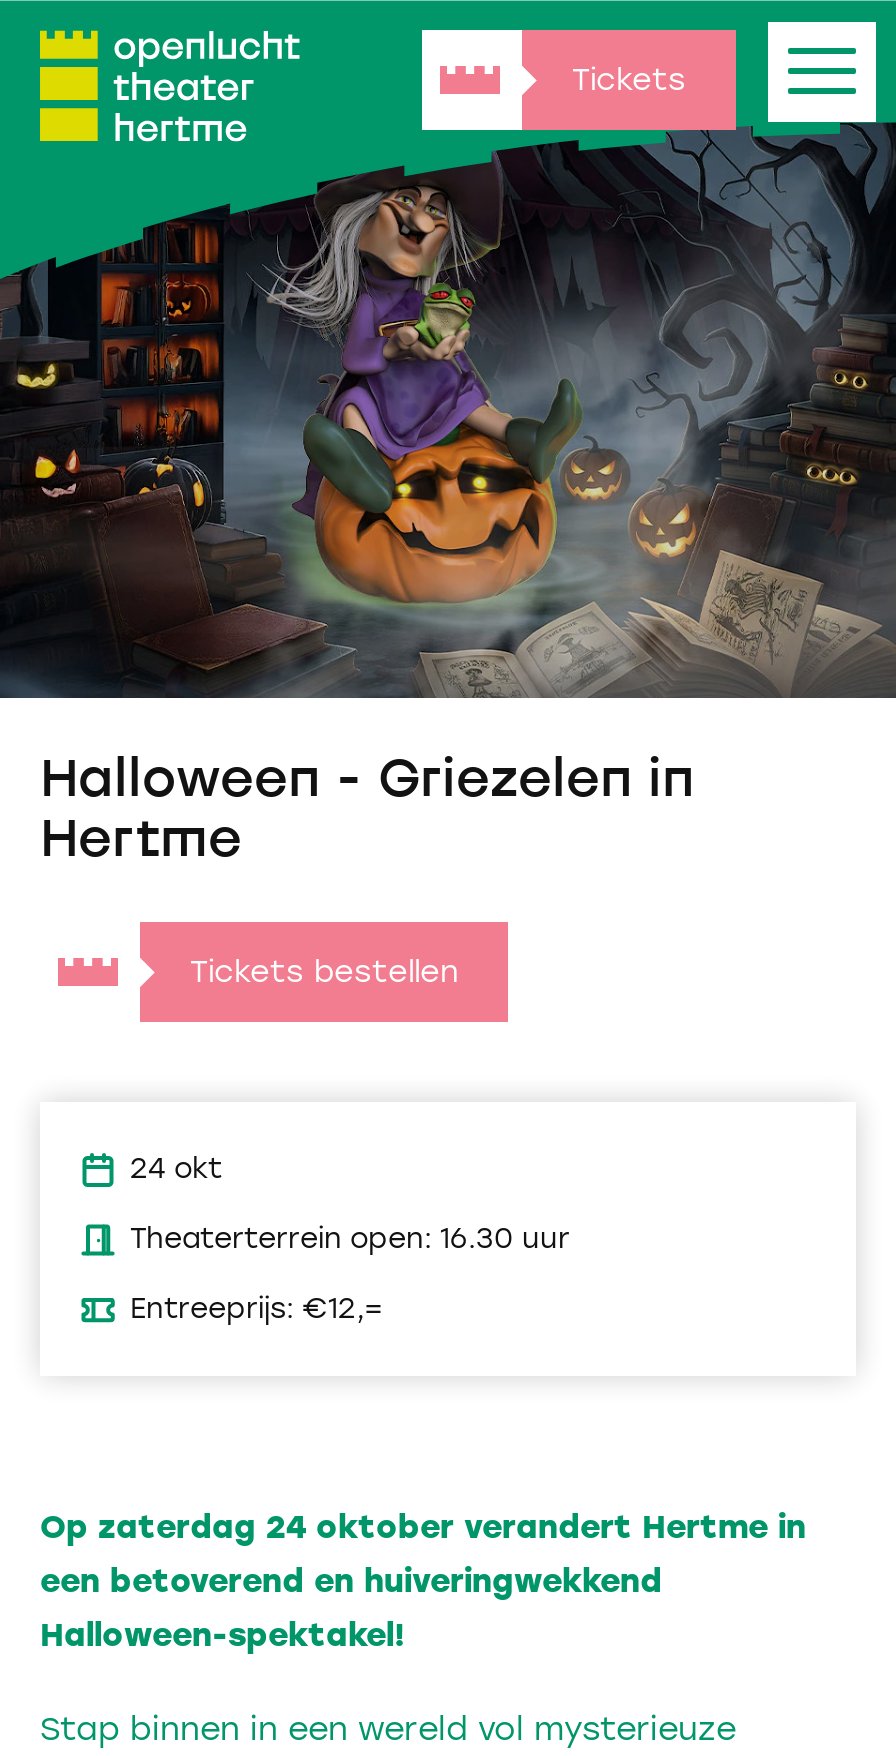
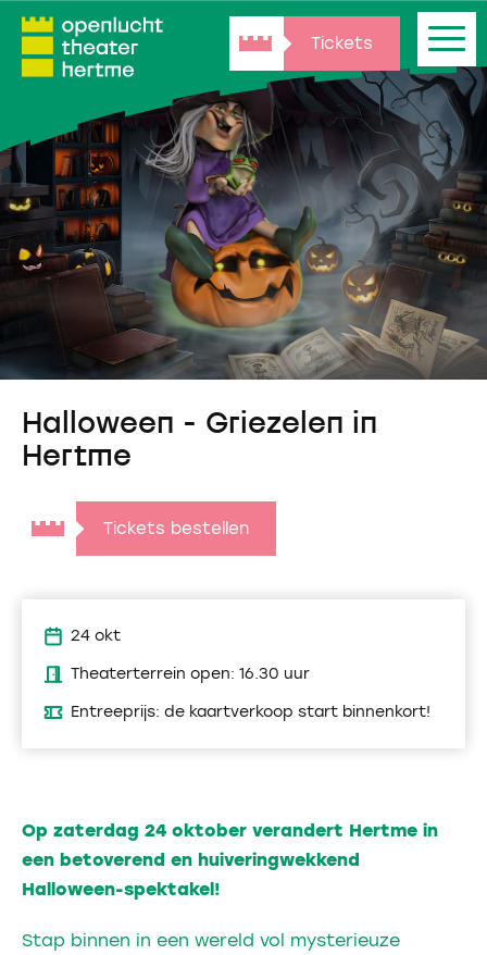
[130,1291,382,1325] Entreeprijs: €12,= -> [71,702,430,721] Entreeprijs: de kaartverkoop start binnenkort!

